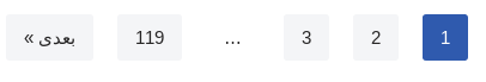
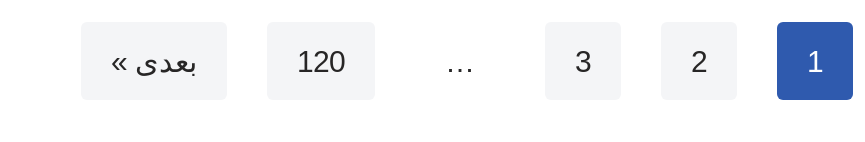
[135,27,164,47] 119 -> [297,44,345,78] 120

